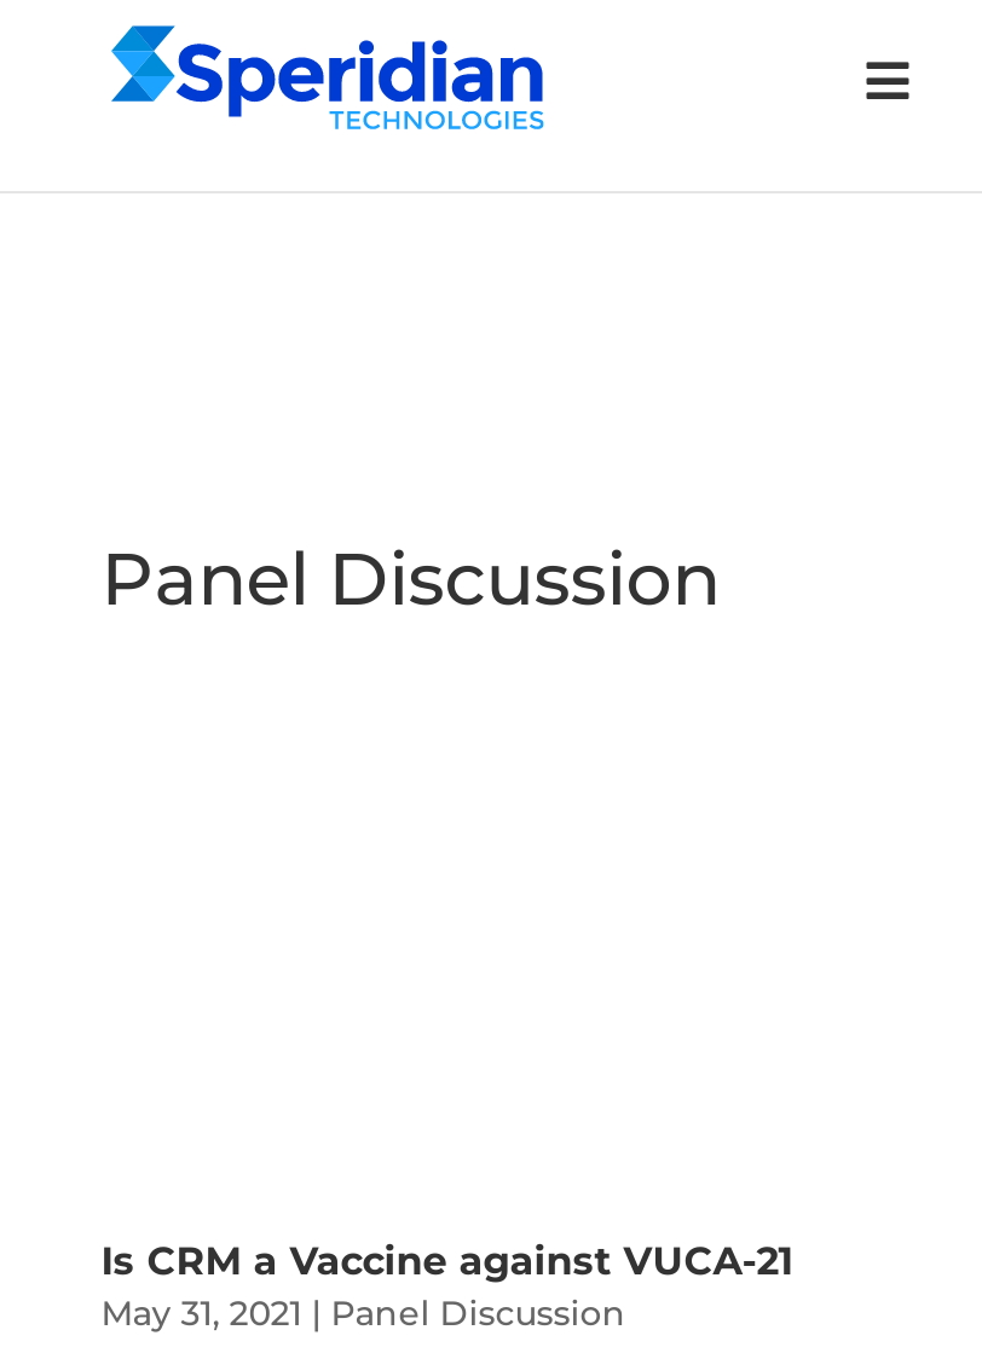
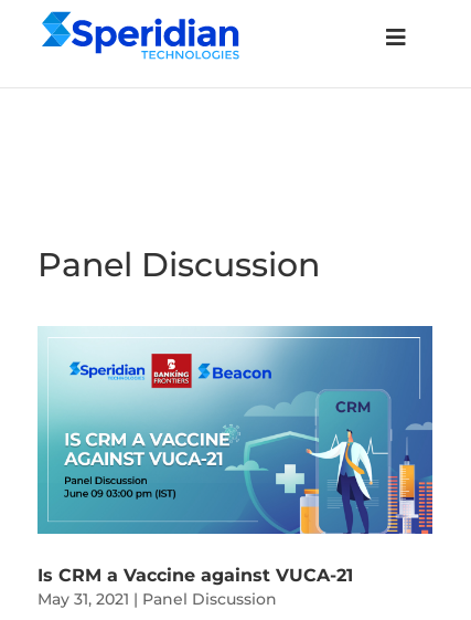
none -> [36,325,433,535] [image]

